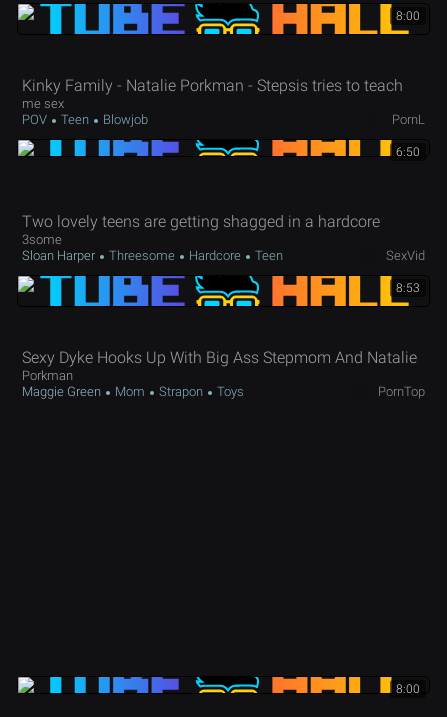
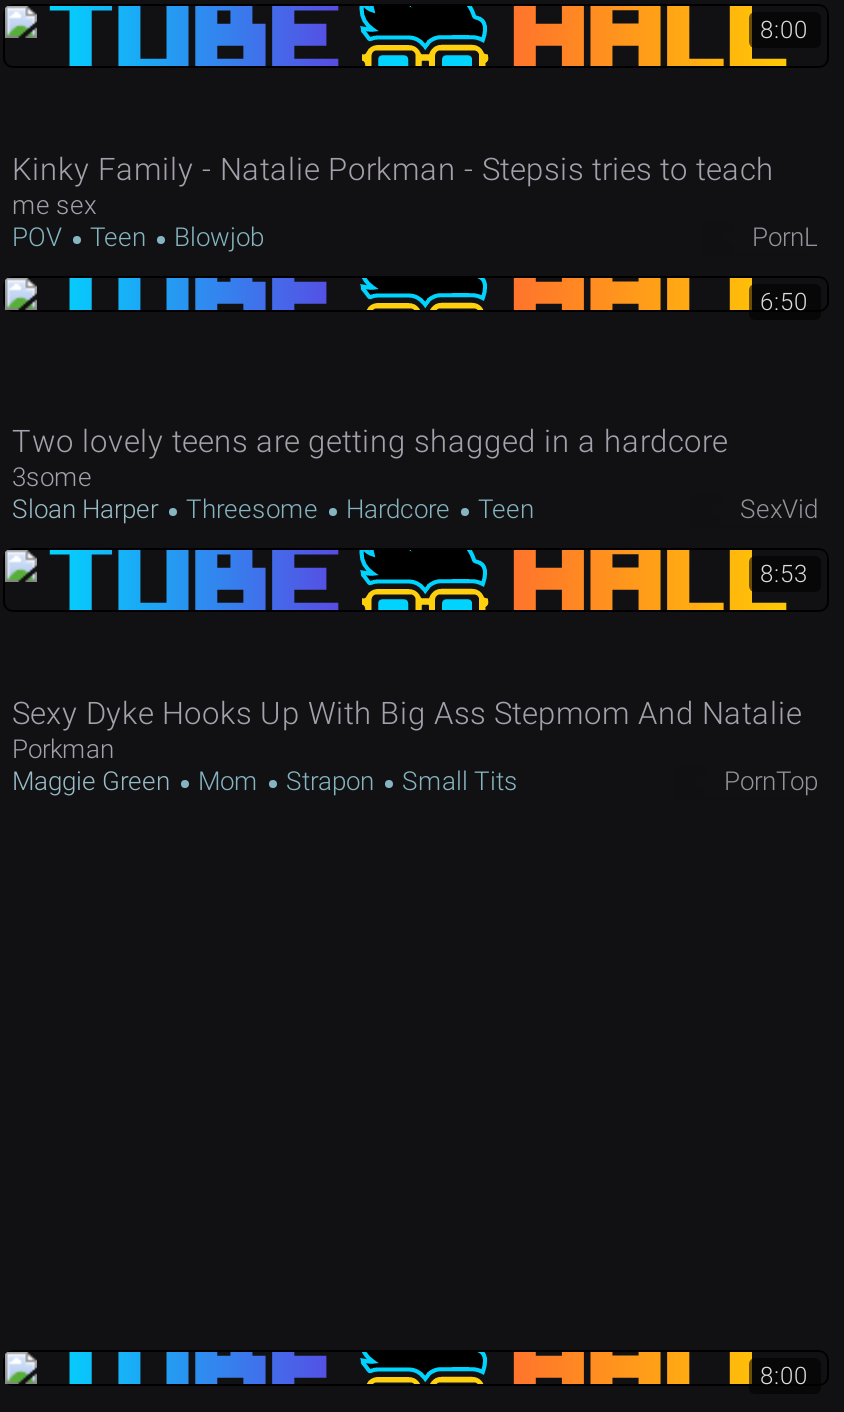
[21,384,243,399] Maggie Green Mom Strapon Toys -> [12,766,518,796] Maggie Green Mom Strapon Small Tits

